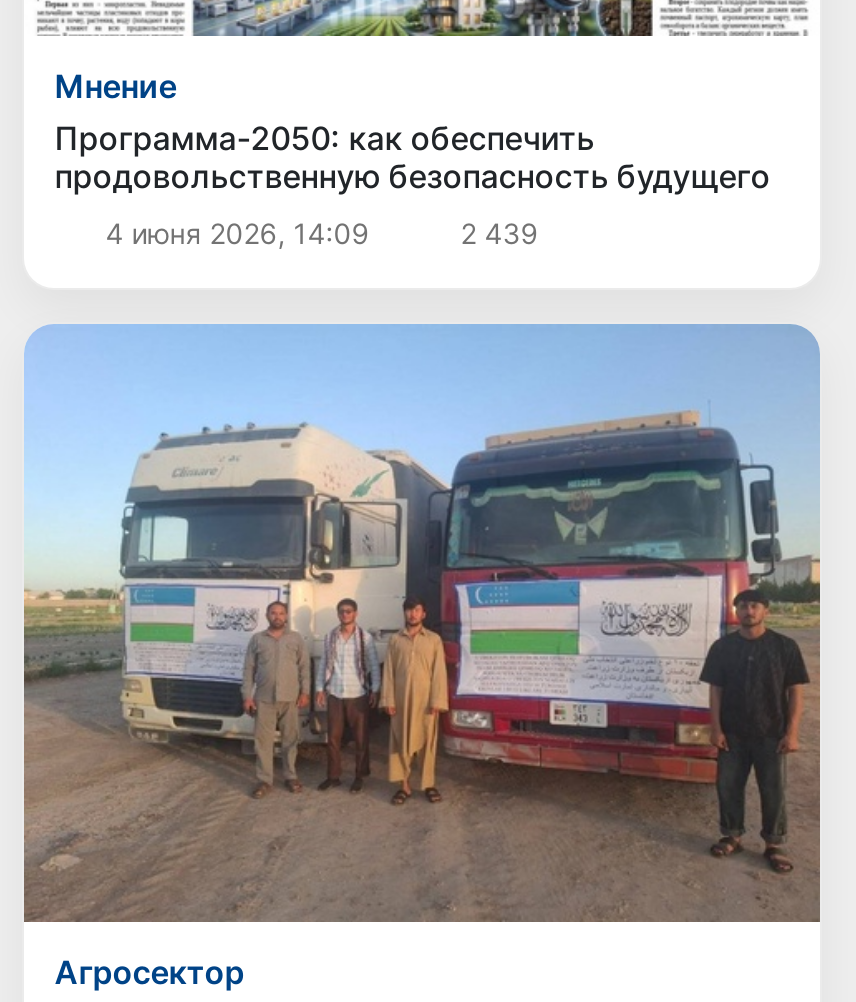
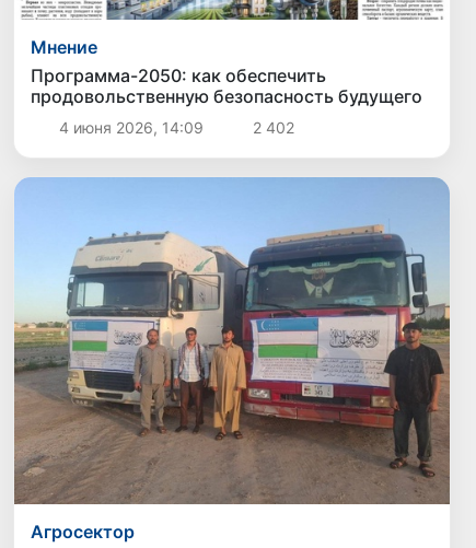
[452,217,538,251] 2 439 -> [249,118,295,137] 2 402

